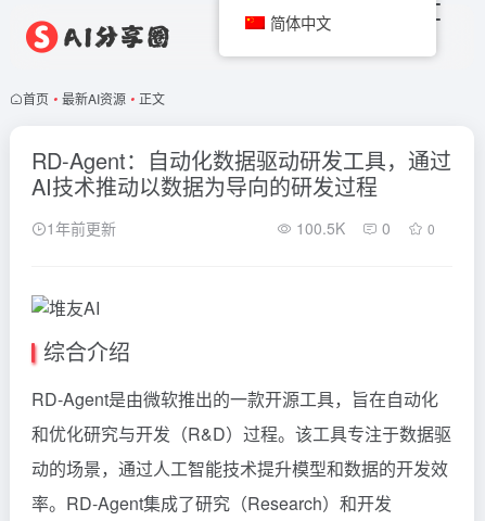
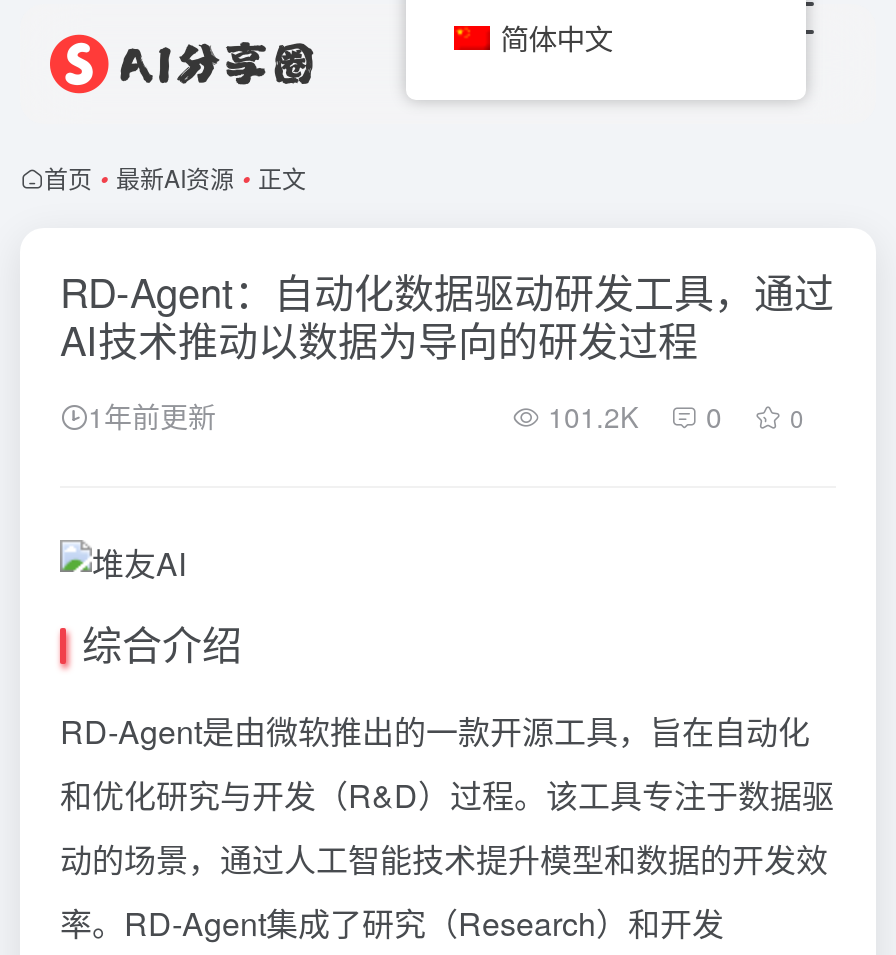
[292,217,435,239] 100.5K 0 0 -> [540,396,804,436] 101.2K 0 0

